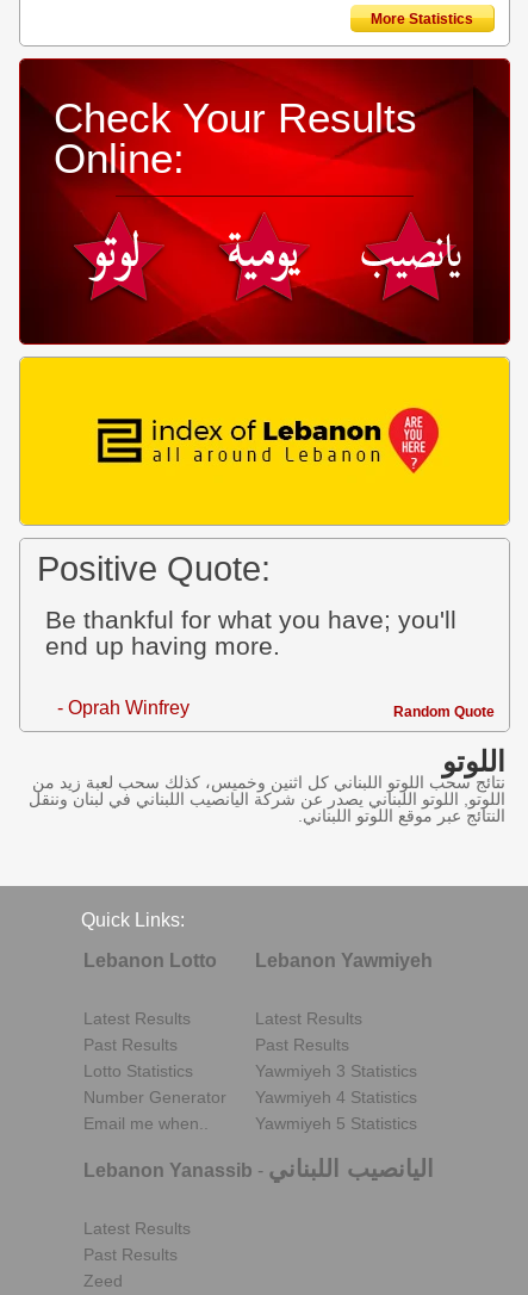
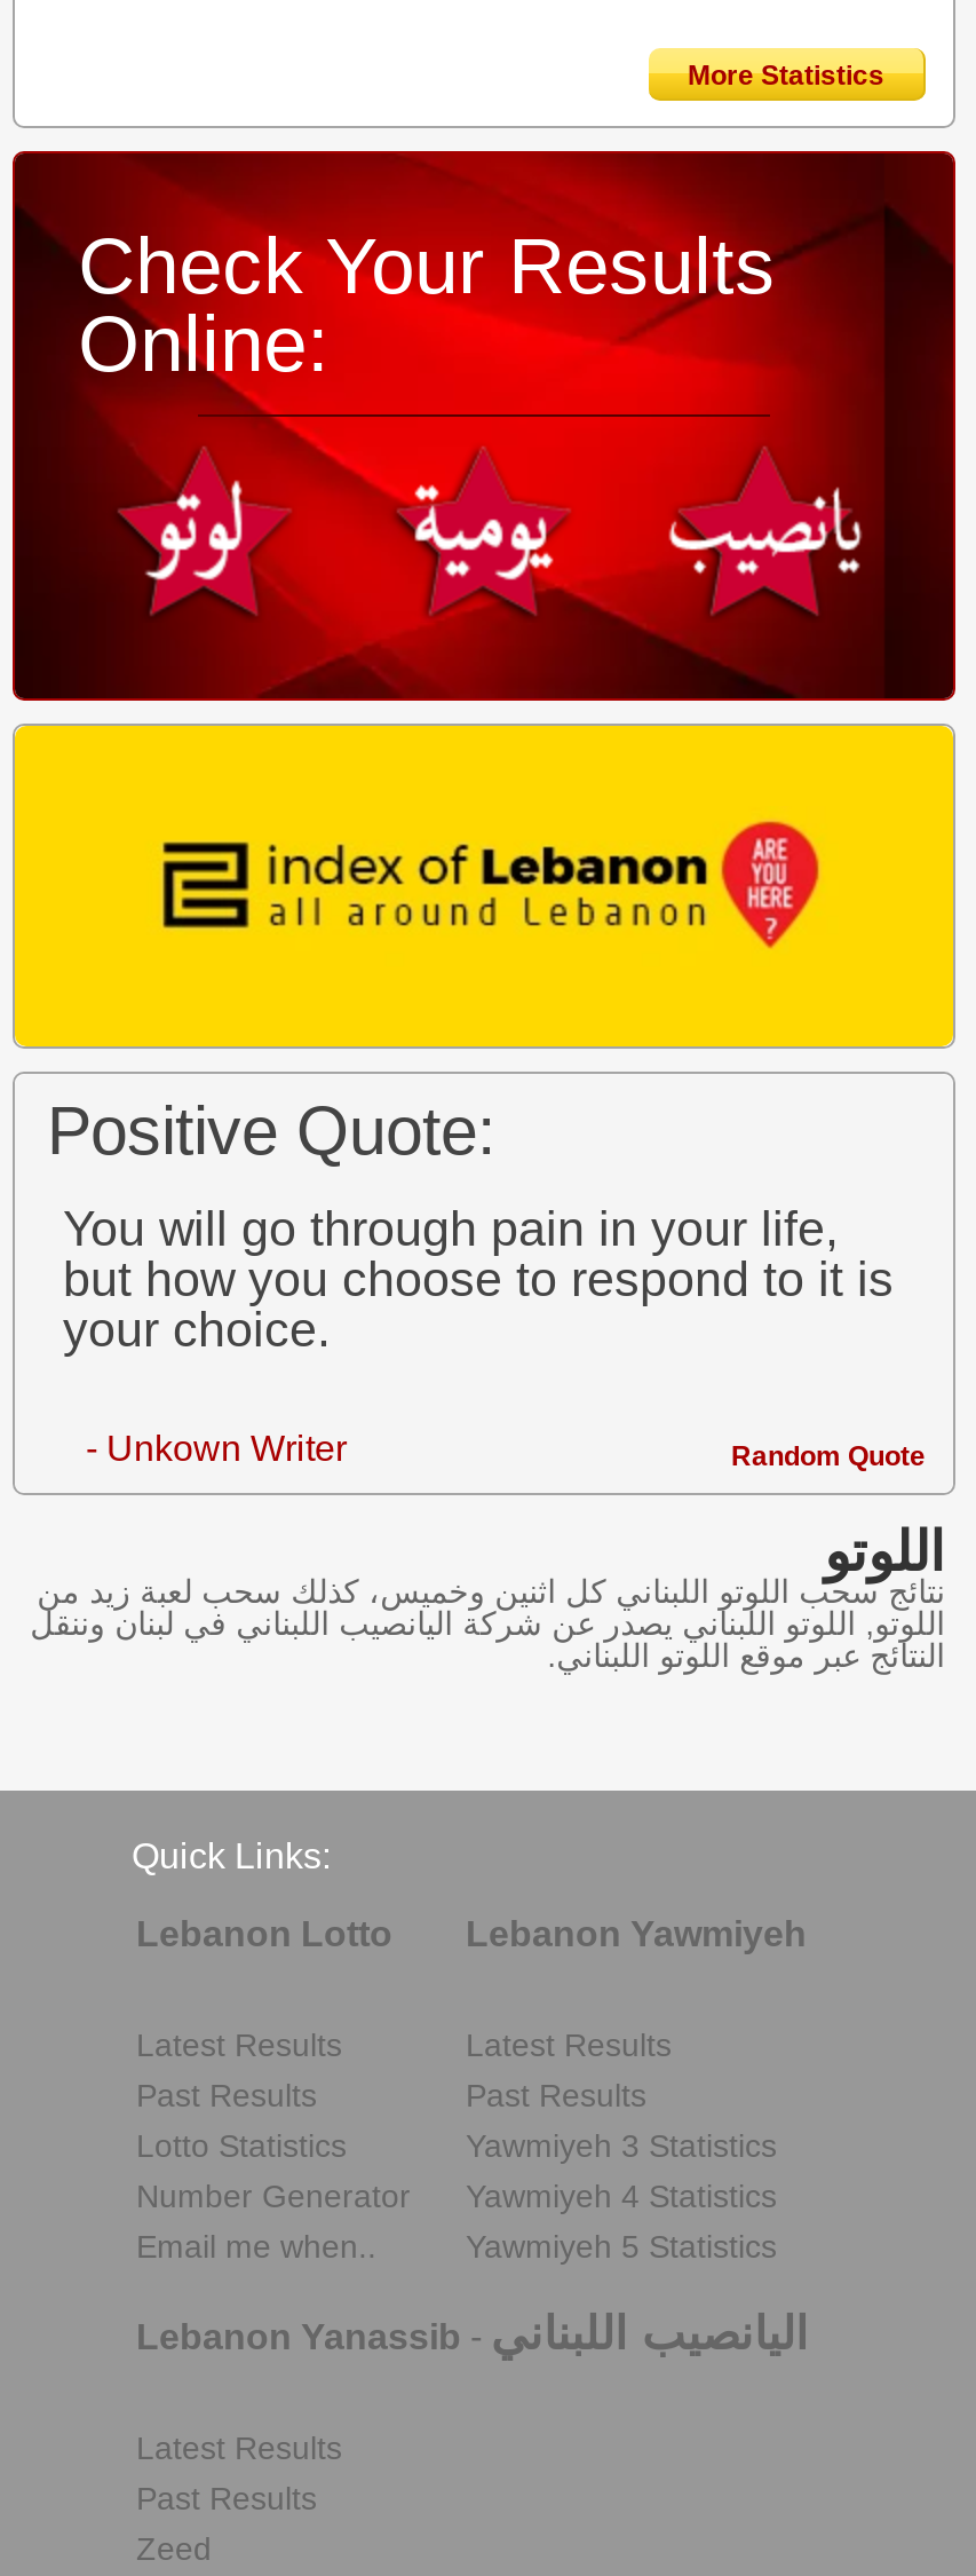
[45,606,456,661] Be thankful for what you have; you'll | end up having more. -> [63,1202,894,1358] You will go through pain in your life, | but how you choose to respond to it is | your choice.
[57,698,190,718] - Oprah Winfrey -> [86,1429,347,1468] - Unkown Writer

